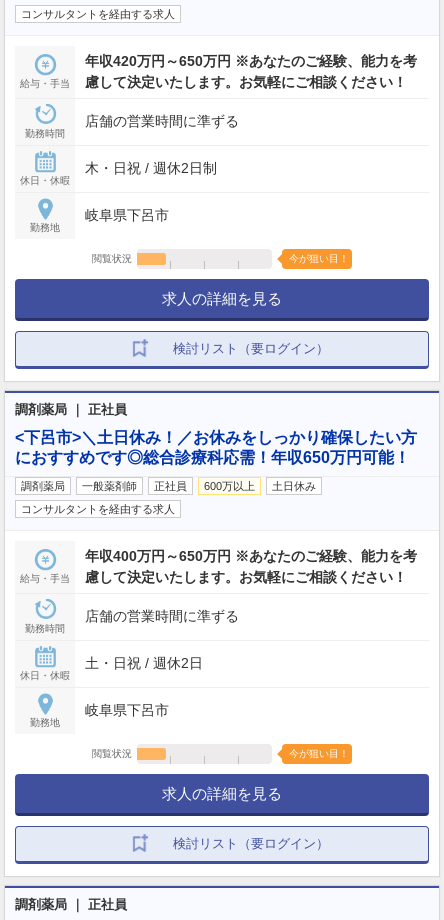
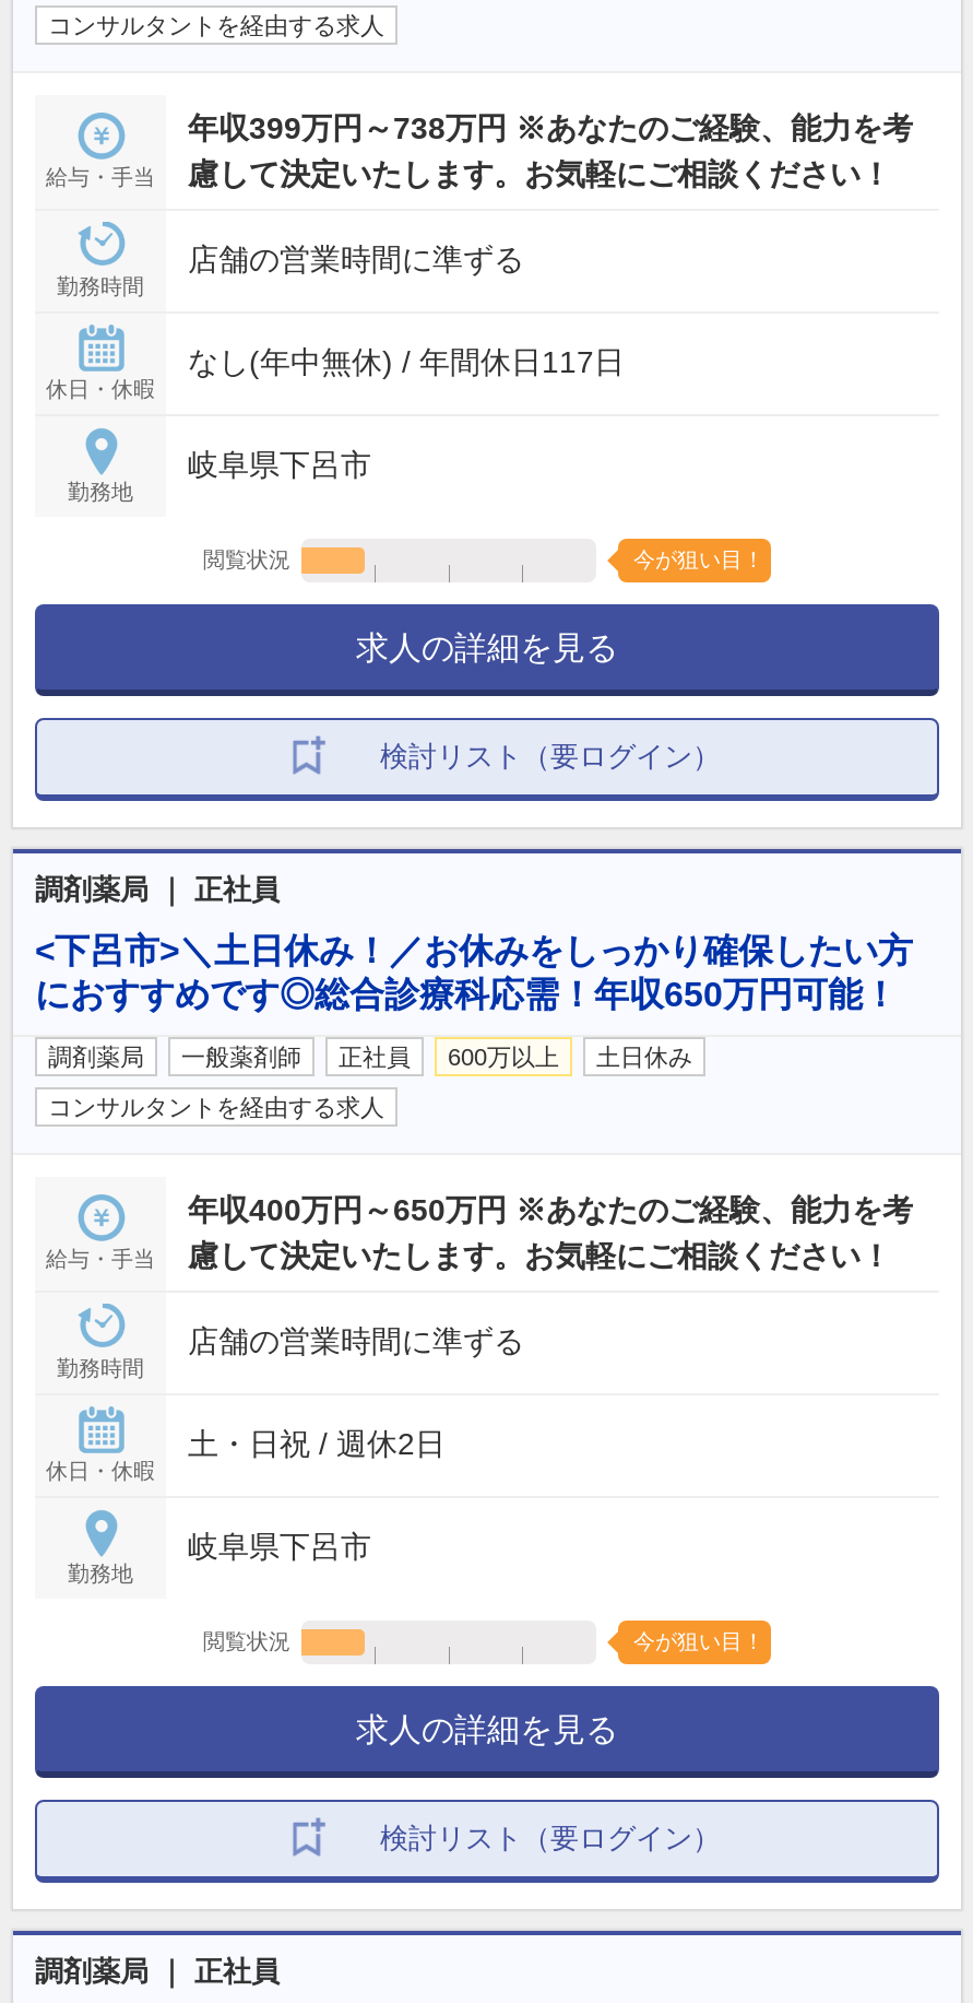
[85,53,417,69] 年収420万円～650万円 ※あなたのご経験、能力を考 -> [188,109,913,144] 年収399万円～738万円 ※あなたのご経験、能力を考
[85,160,217,176] 木・日祝 / 週休2日制 -> [188,343,625,378] なし(年中無休) / 年間休日117日

